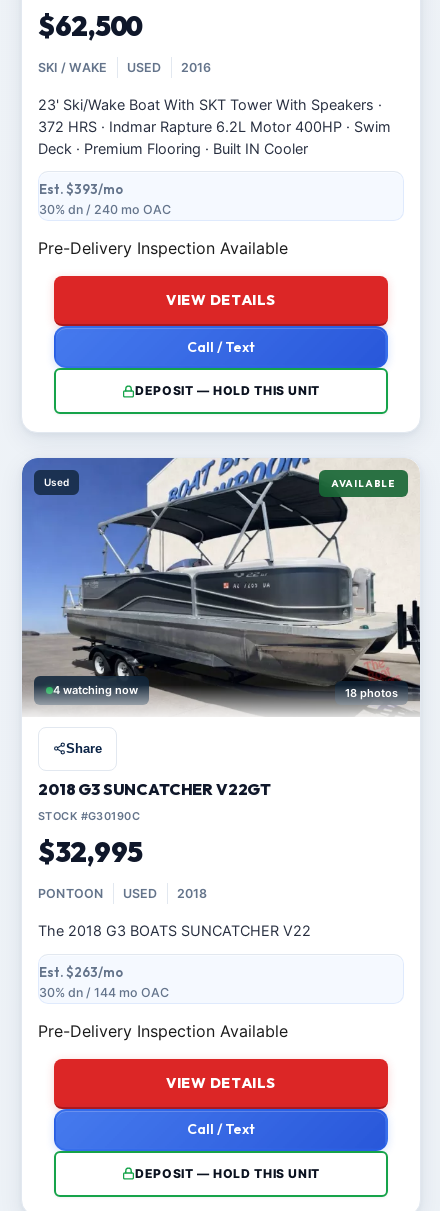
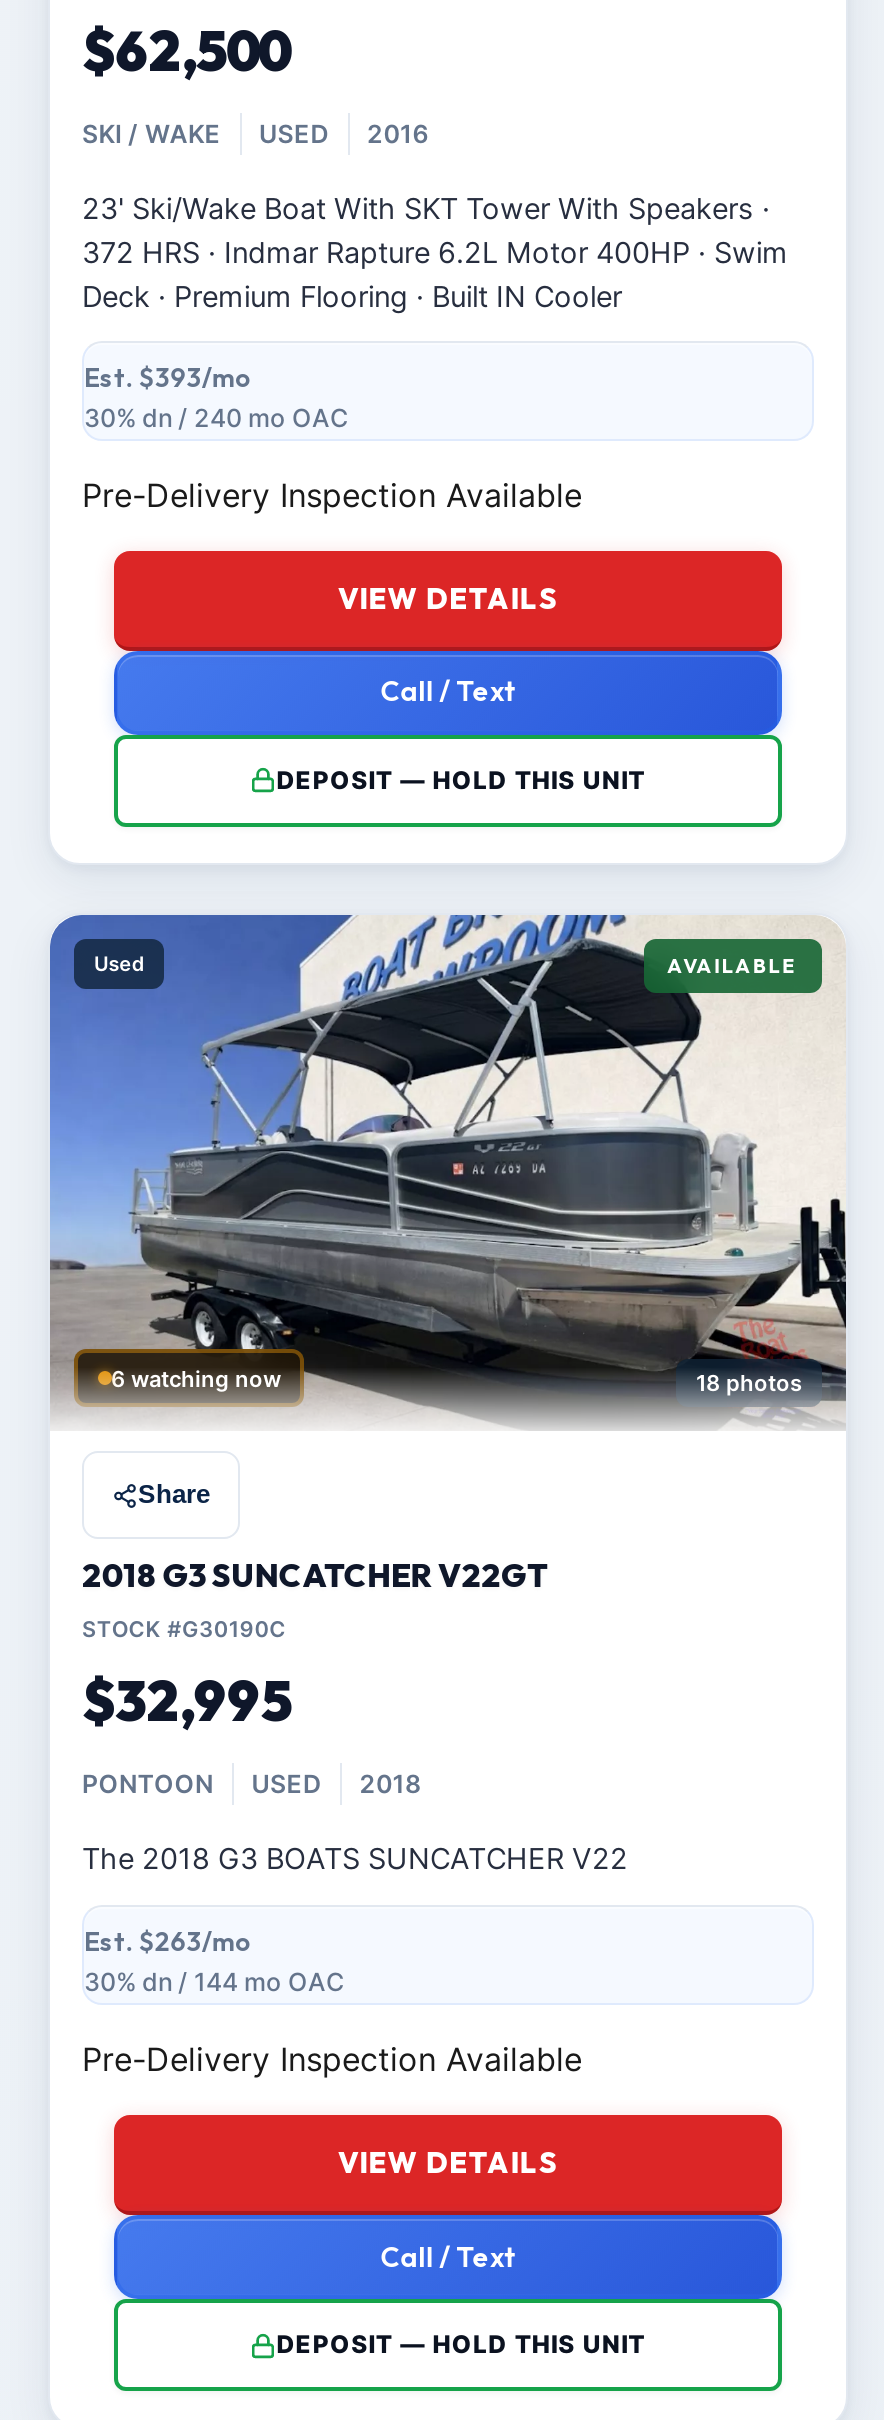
[52,683,137,697] 4 watching now -> [111,1365,281,1393] 6 watching now

